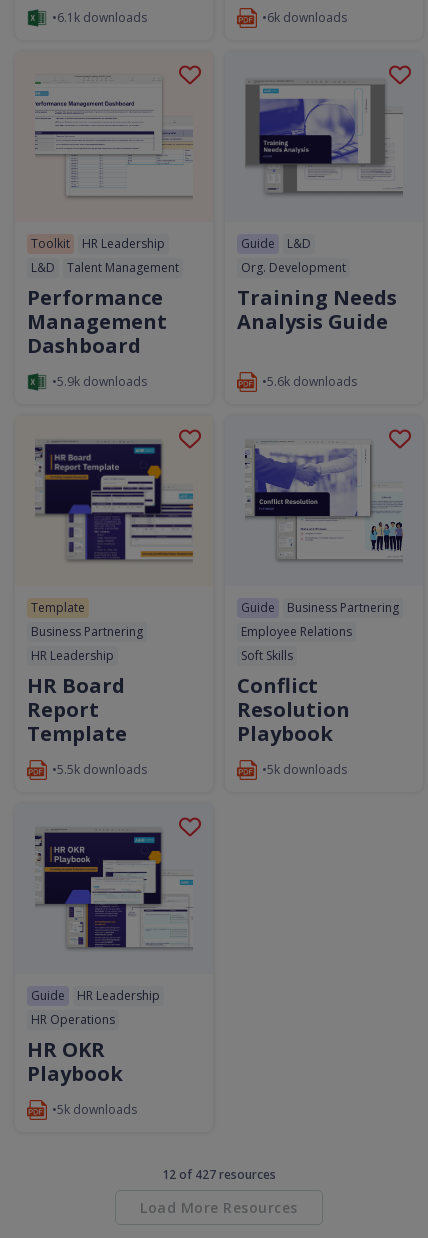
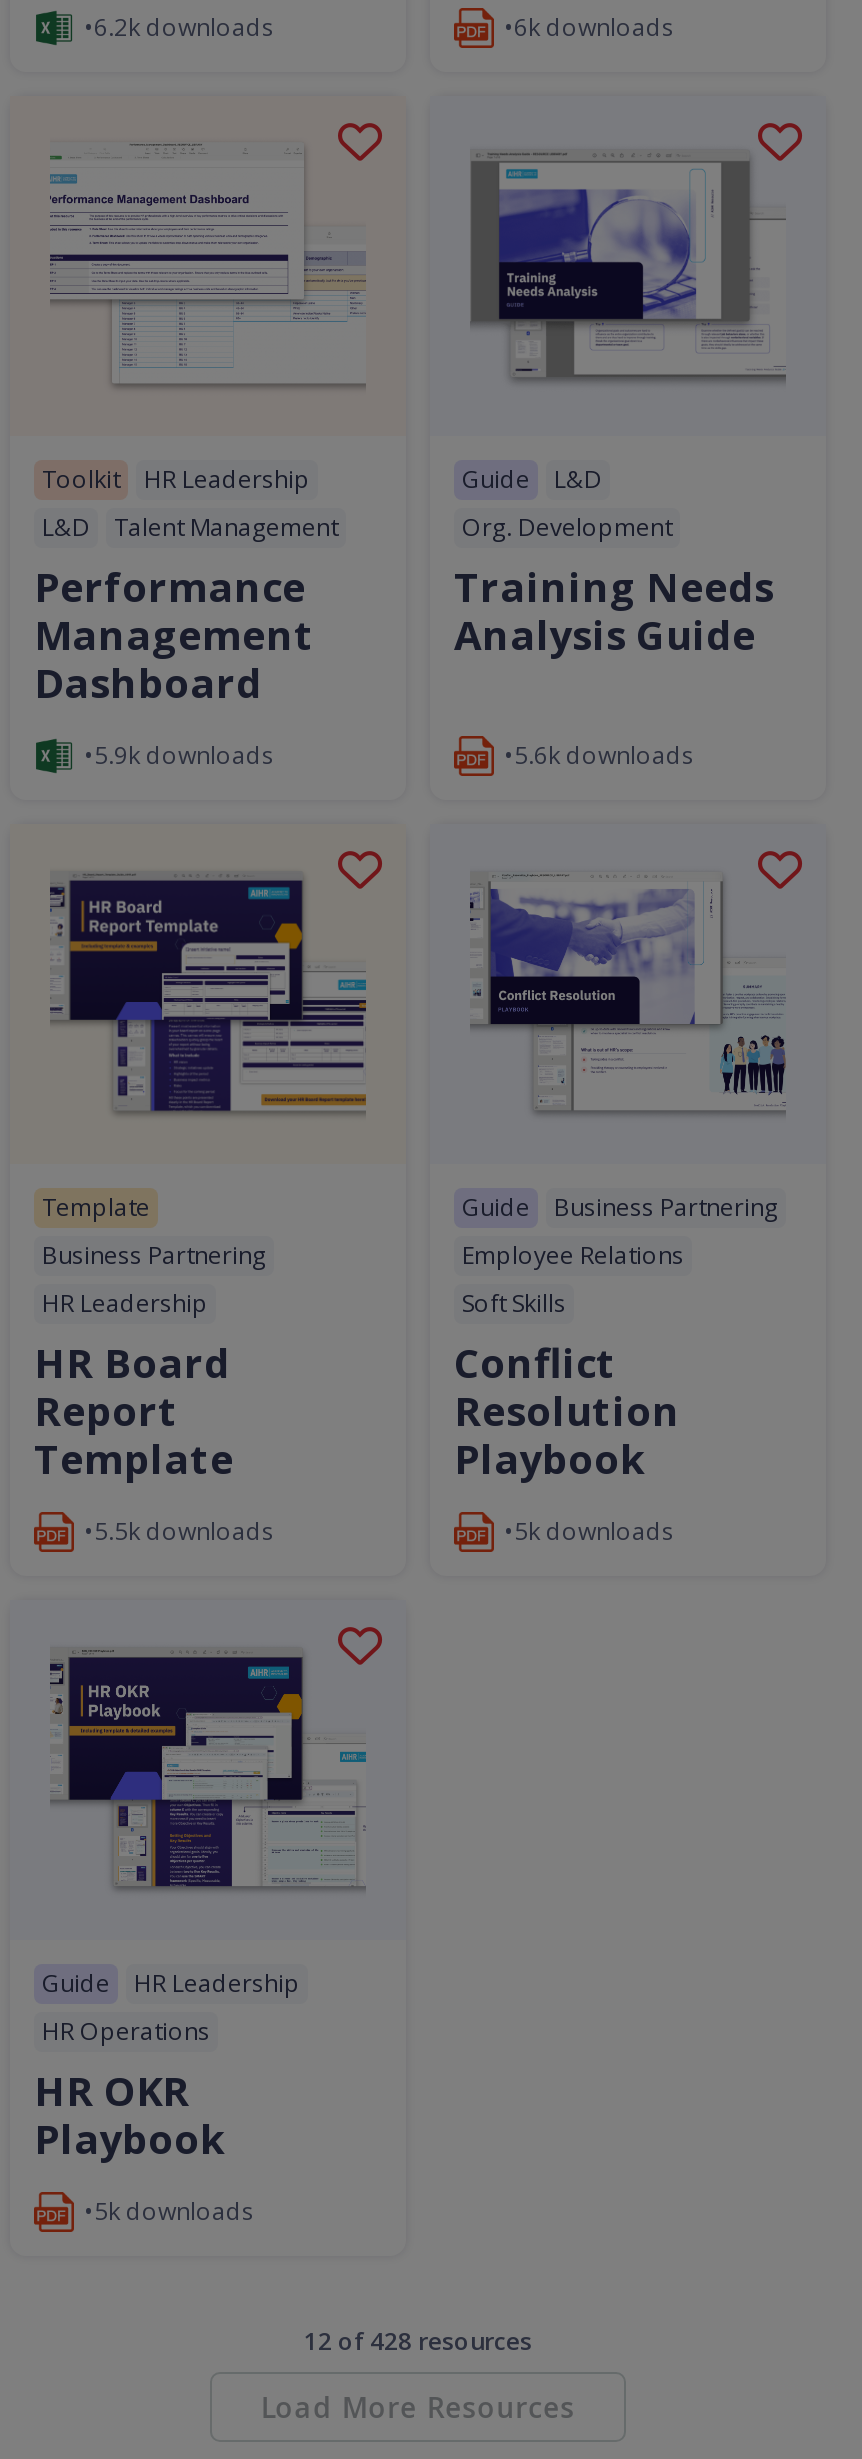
[52,9,147,26] •6.1k downloads -> [84,10,274,44] •6.2k downloads
[162,1166,276,1183] 12 of 427 resources -> [304,2324,532,2358] 12 of 428 resources

